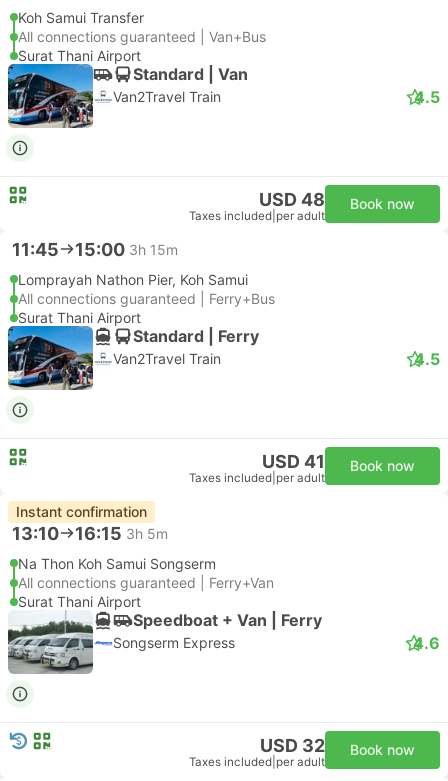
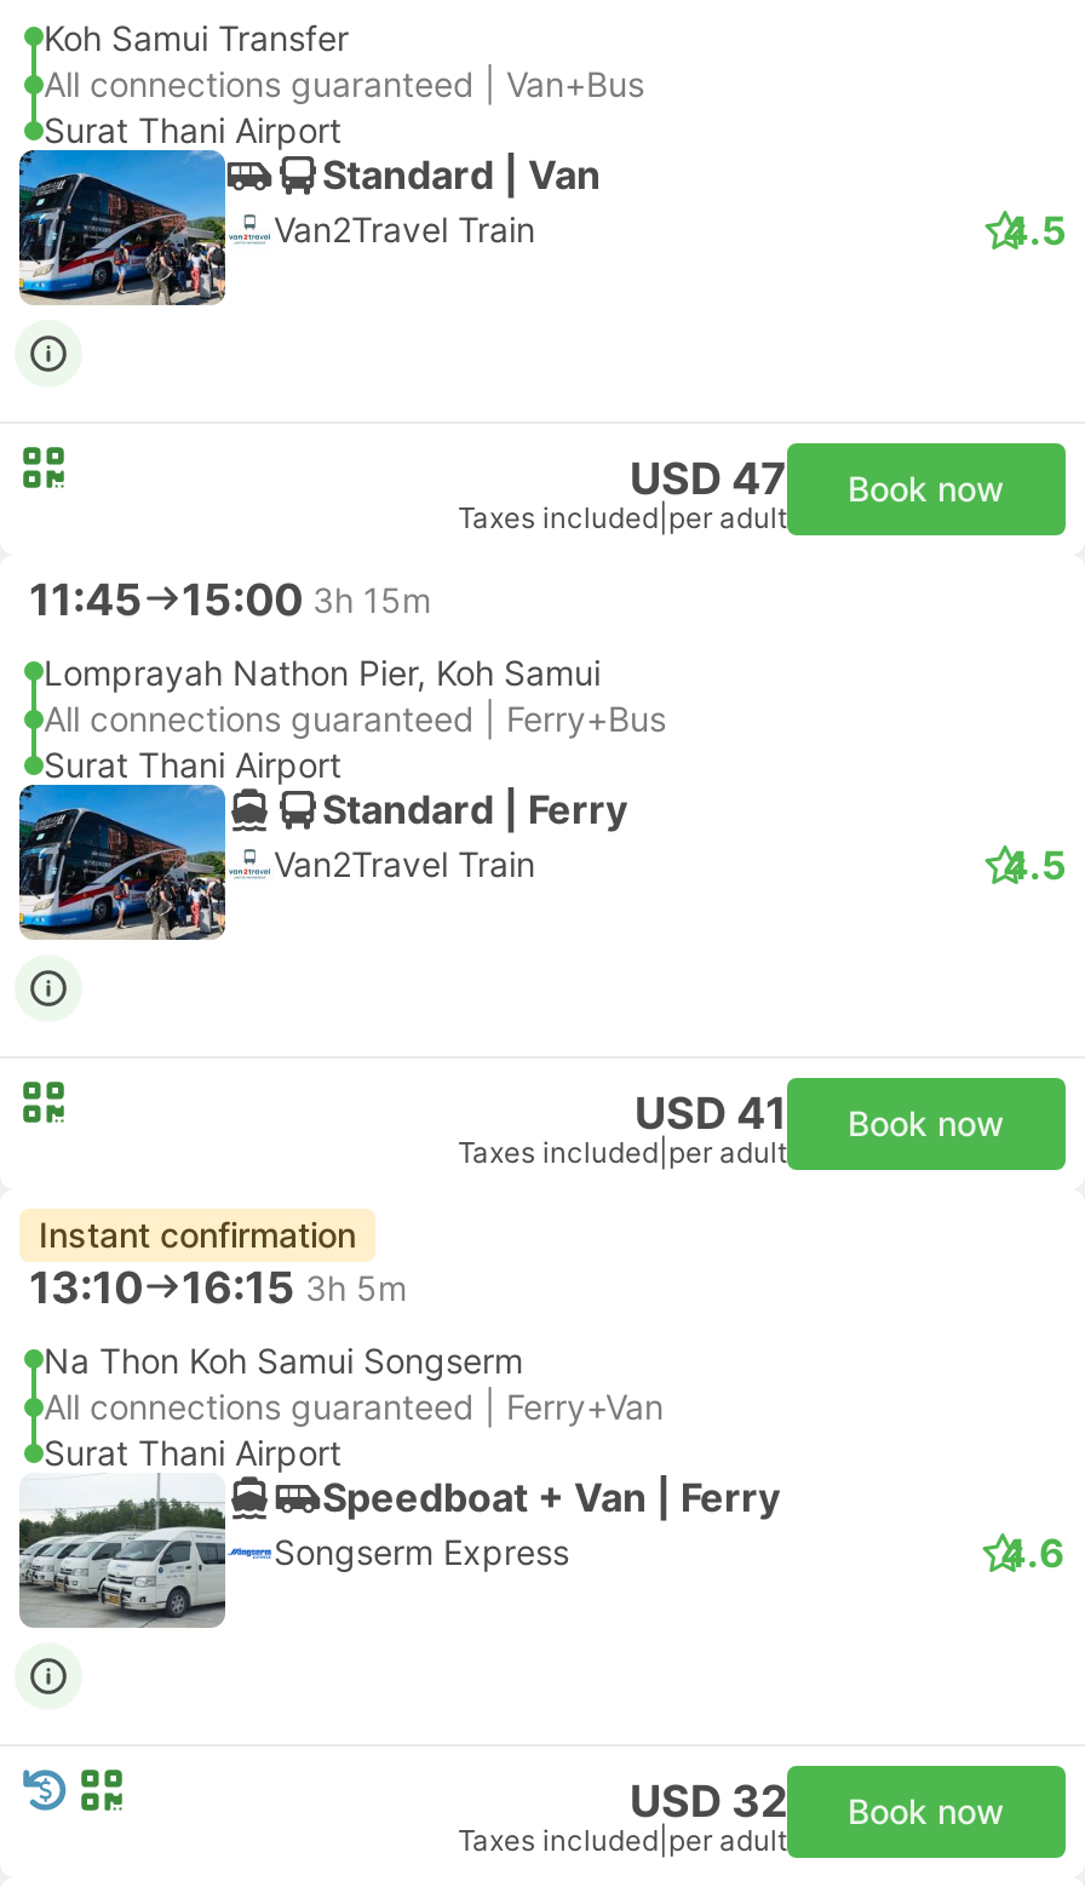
[259,189,415,212] USD 48 Book now -> [630,453,1005,509] USD 47 Book now

